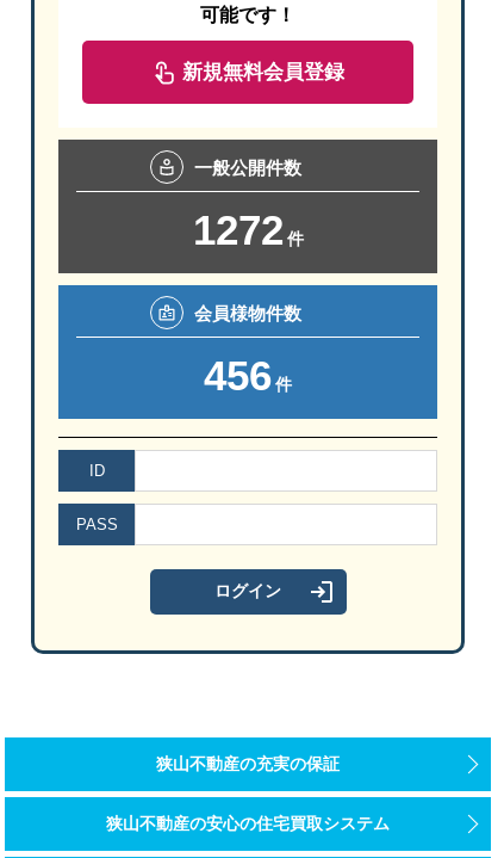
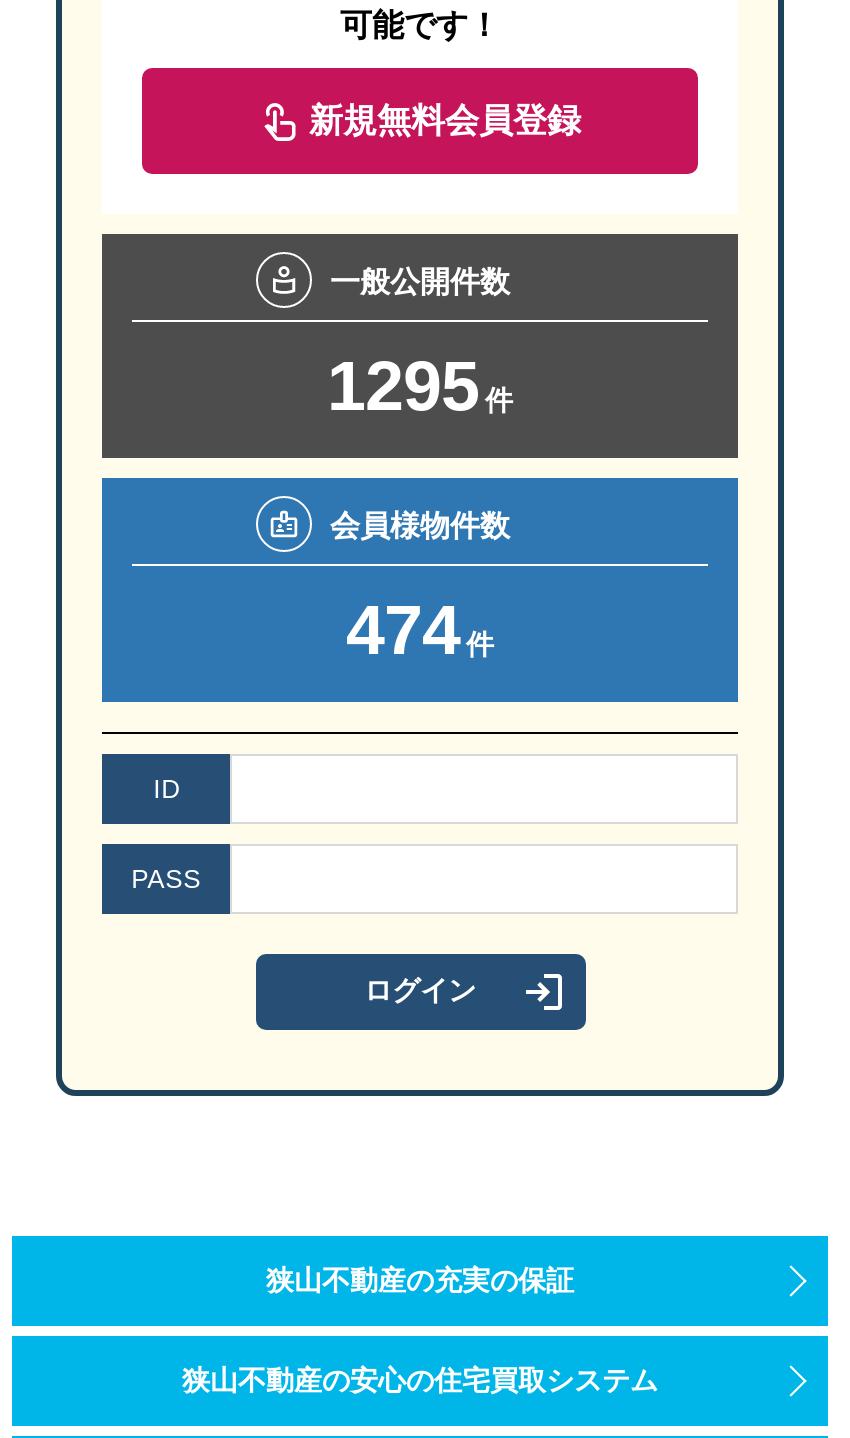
[192,207,303,253] 1272 件 -> [327,347,513,425] 1295 件
[204,353,292,399] 456 件 -> [346,591,494,669] 474 件

